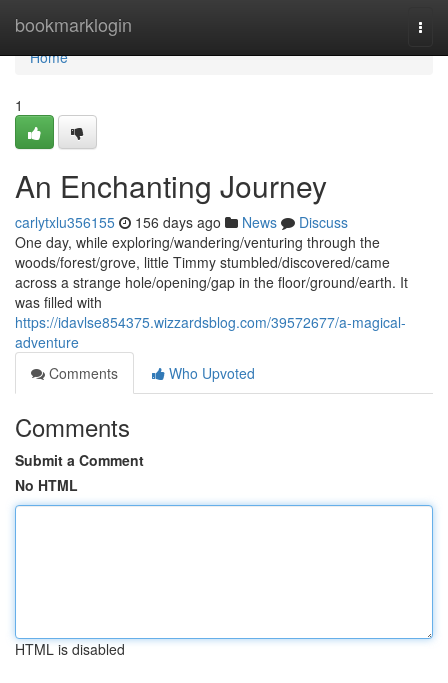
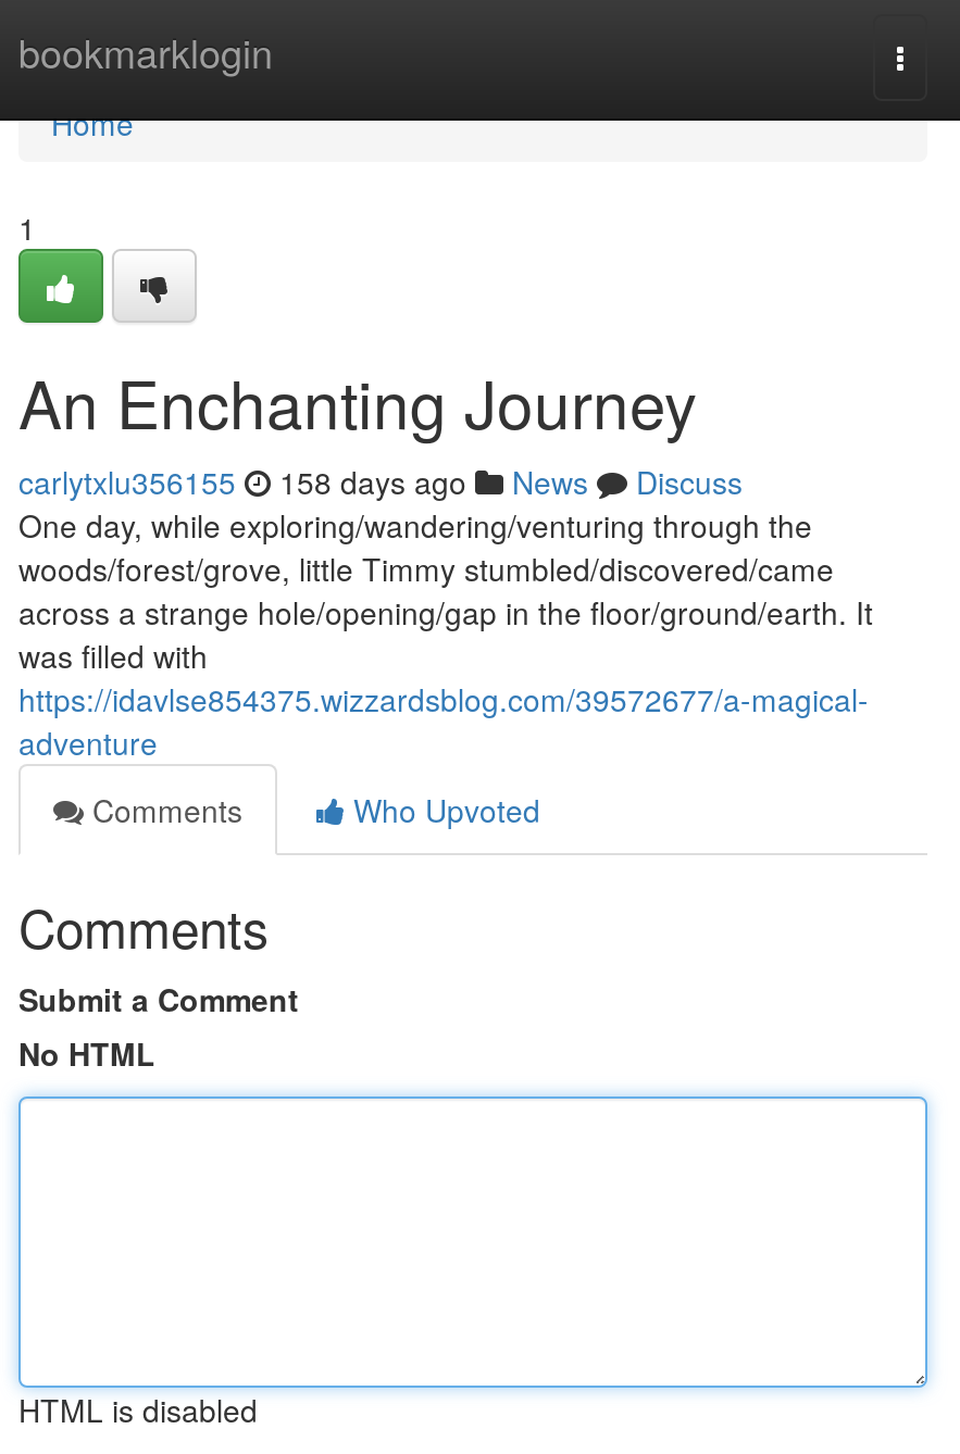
[15,212,348,232] carlytxlu356155 156 days ago News Discuss -> [18,460,743,503] carlytxlu356155 158 days ago News Discuss

